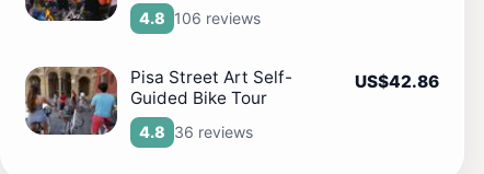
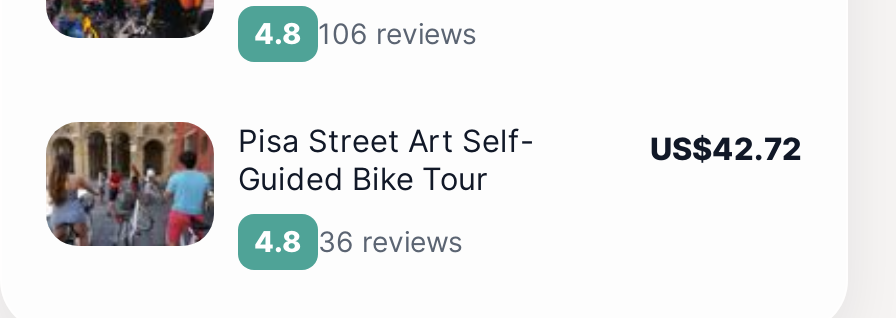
[355,71,439,92] US$42.86 -> [650,130,802,168] US$42.72

